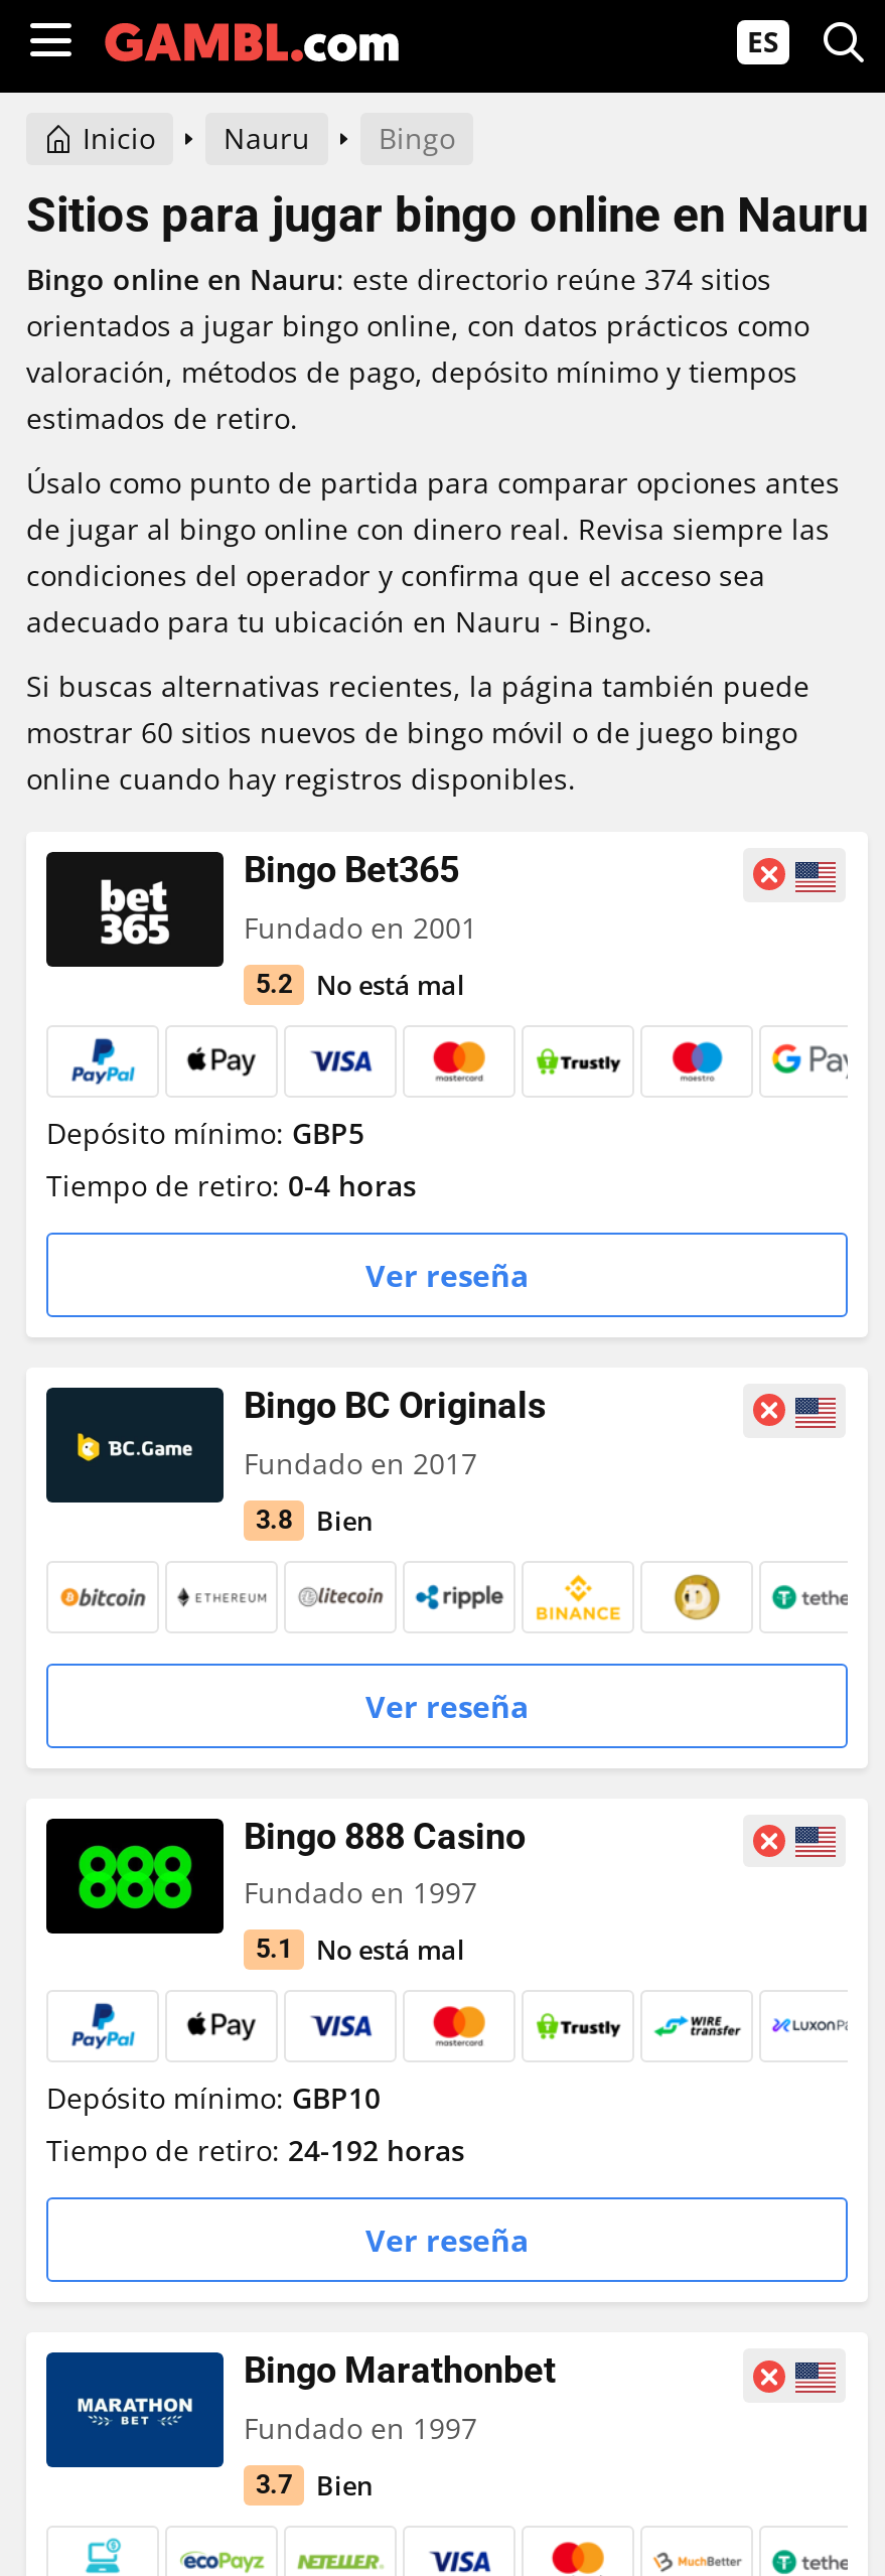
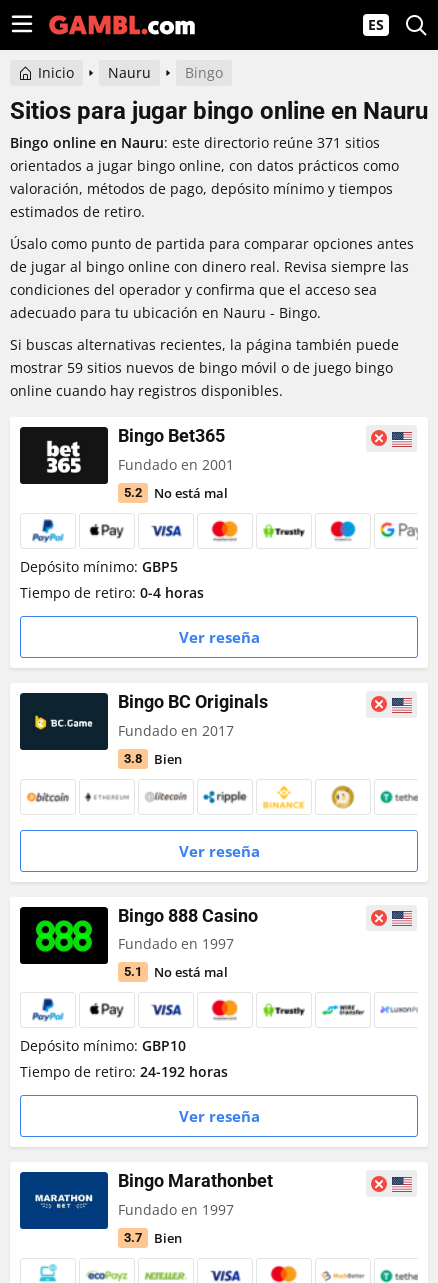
[26,260,771,298] Bingo online en Nauru: este directorio reúne 374 sitios -> [10,133,380,152] Bingo online en Nauru: este directorio reúne 371 sitios
[26,713,797,751] mostrar 60 sitios nuevos de bingo móvil o de juego bingo -> [10,358,393,377] mostrar 59 sitios nuevos de bingo móvil o de juego bingo

